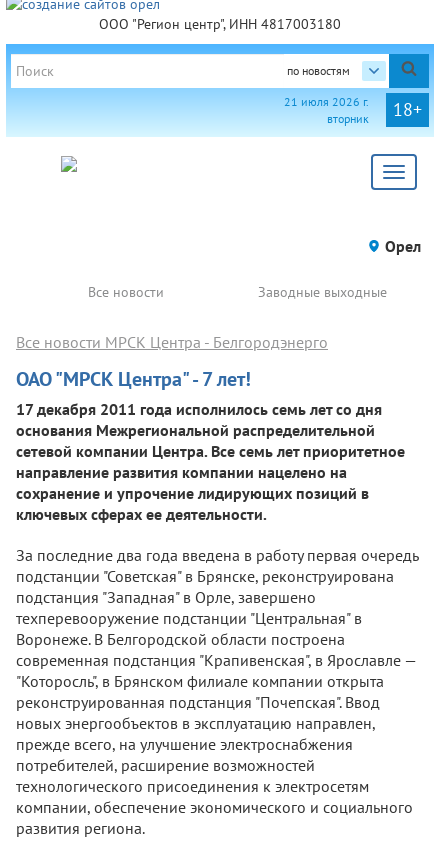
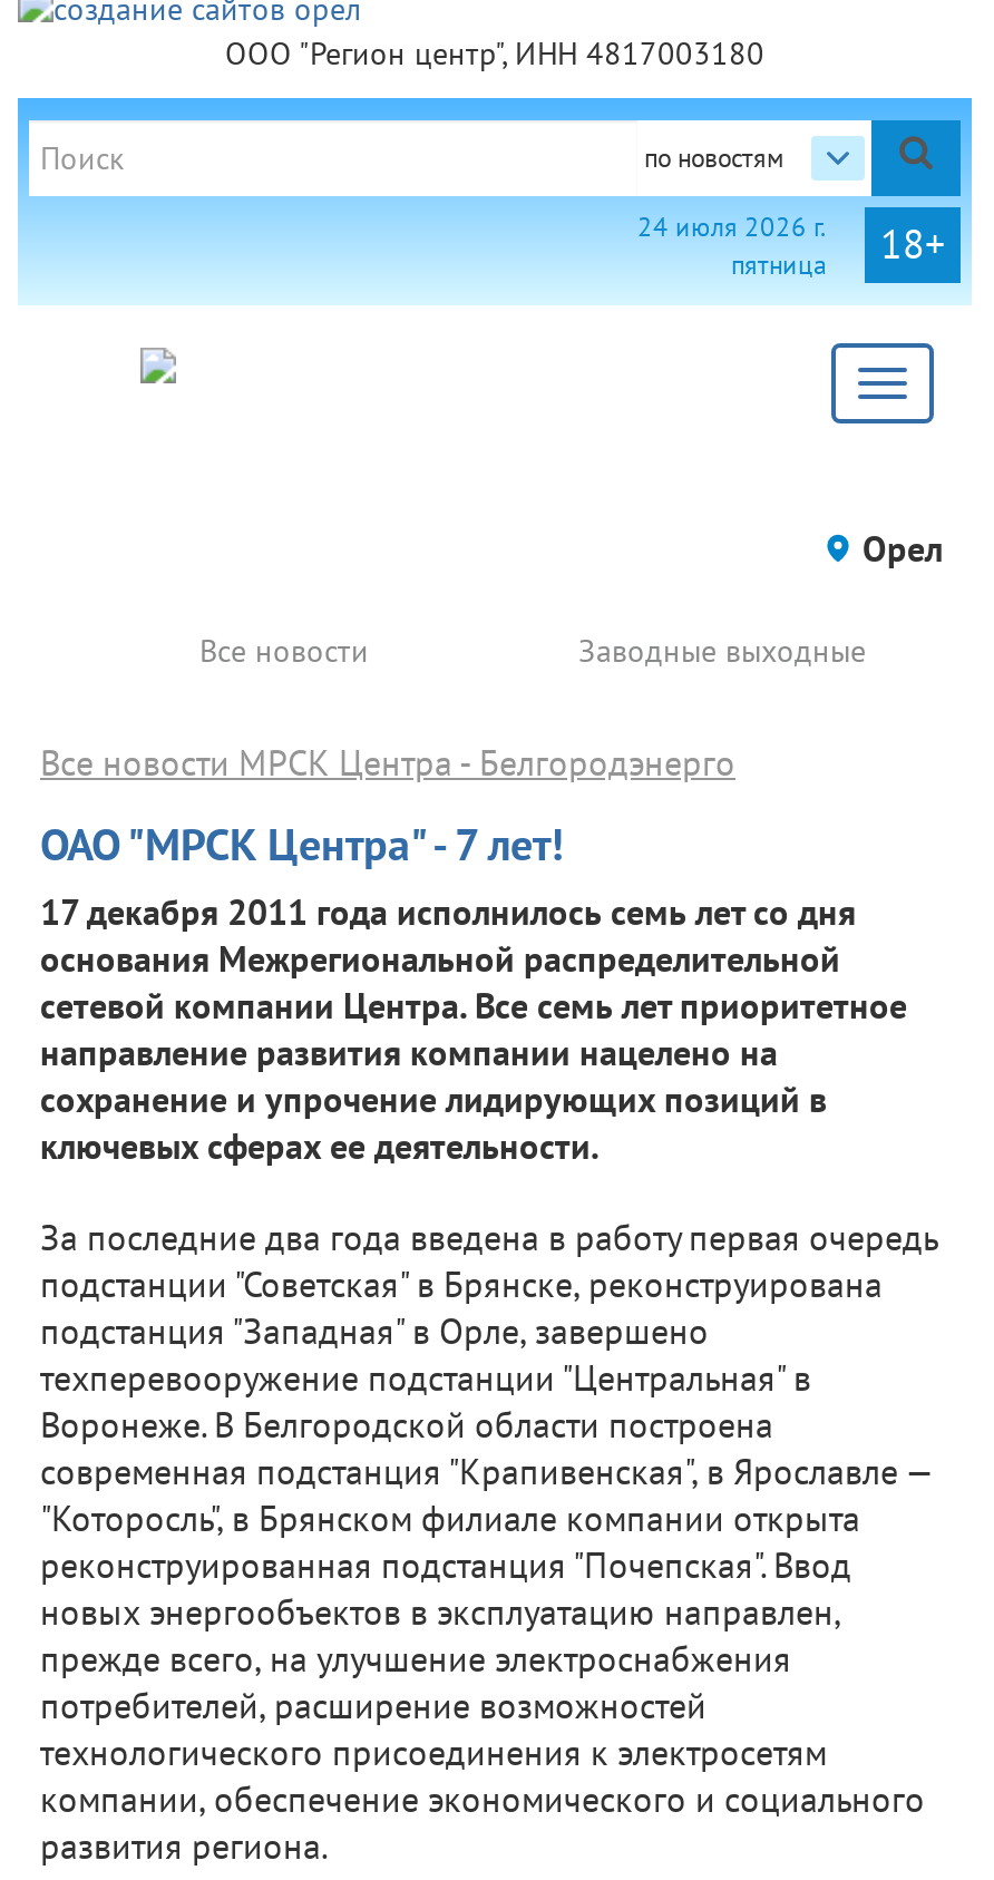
[284,93,369,125] 21 июля 2026 г. | вторник -> [637,208,827,280] 24 июля 2026 г. | пятница

